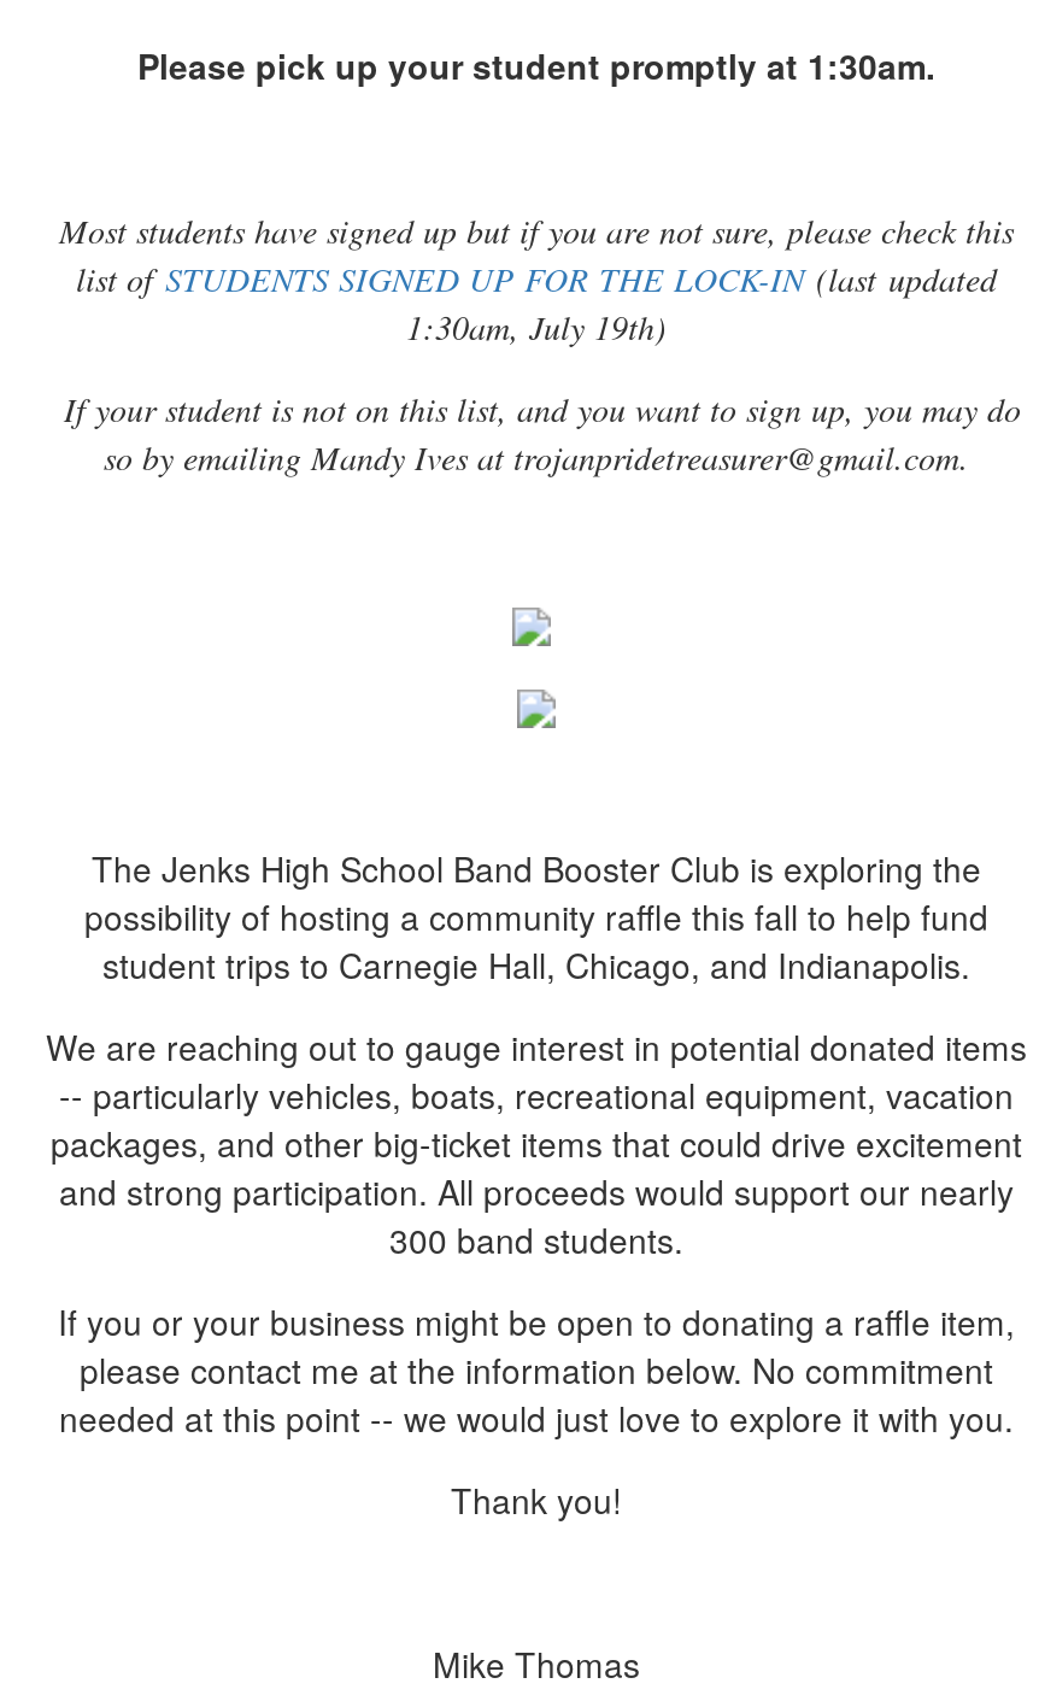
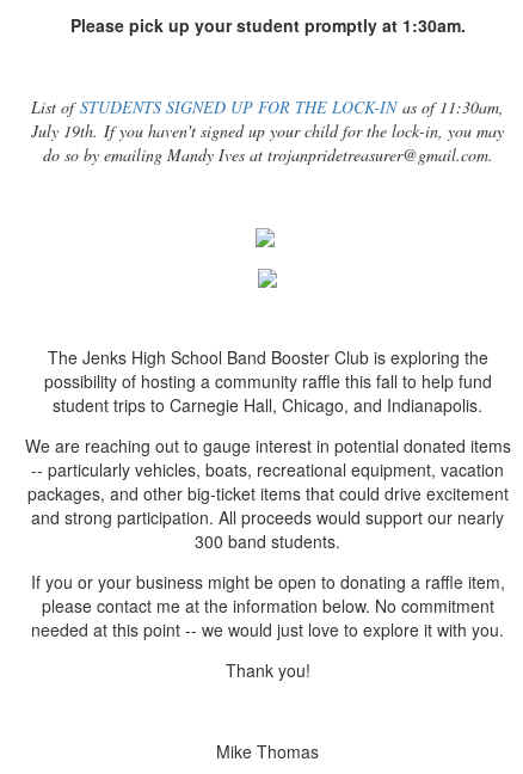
[59,208,1021,480] Most students have signed up but if you are not sure, please check this | list of STUDENTS SIGNED UP FOR THE LOCK-IN (last updated | 1:30am, July 19th) | If your student is not on this list, and you want to sign up, you may do | so by emailing Mandy Ives at trojanpridetreasurer@gmail.com. -> [31,95,504,166] List ofSTUDENTS SIGNED UP FOR THE LOCK-IN as of 11:30am, | July 19th. If you haven't signed up your child for the lock-in, you may | do so by emailing Mandy Ives at trojanpridetreasurer@gmail.com.

